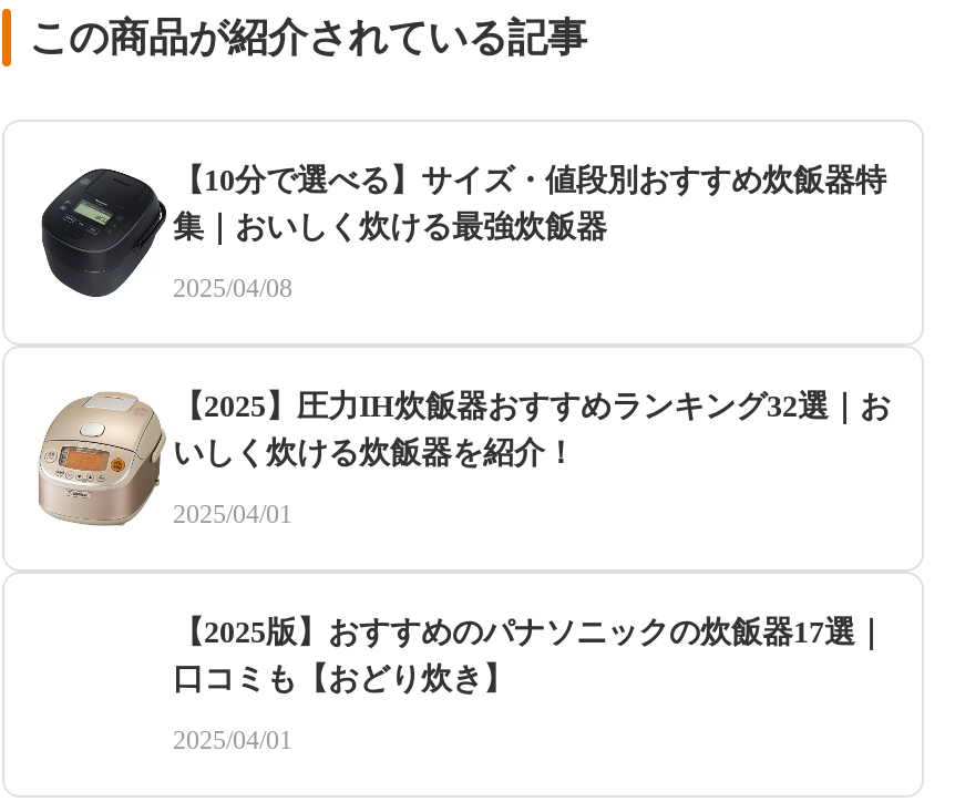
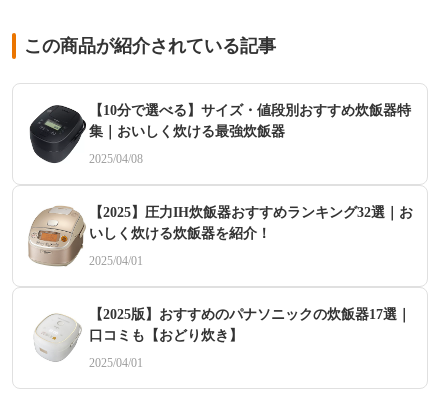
none -> [34,313,82,362] [image]

